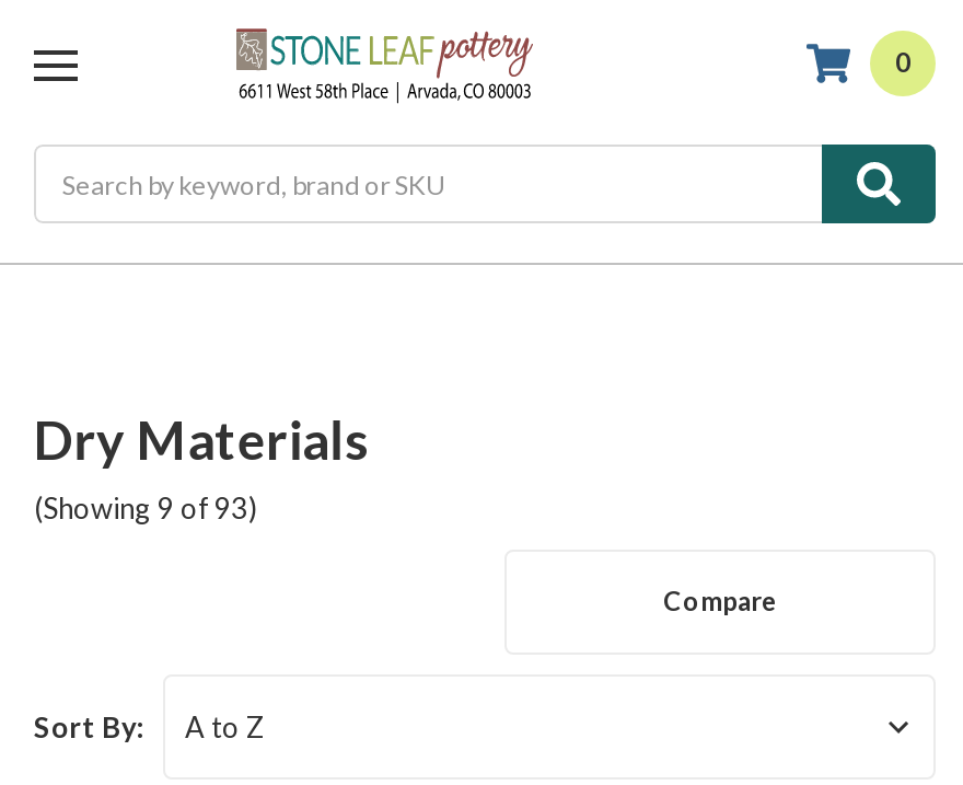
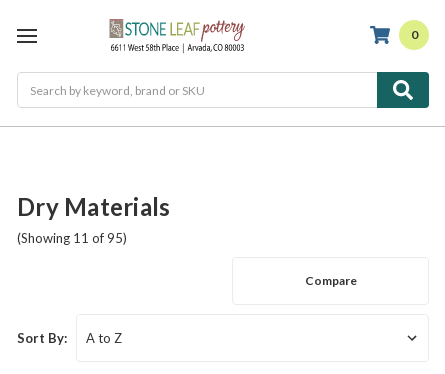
[34,491,257,526] (Showing 9 of 93) -> [17,230,127,246] (Showing 11 of 95)

